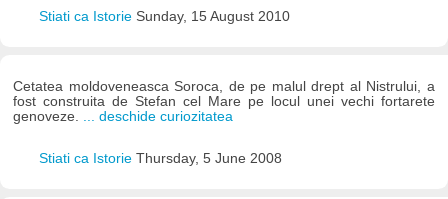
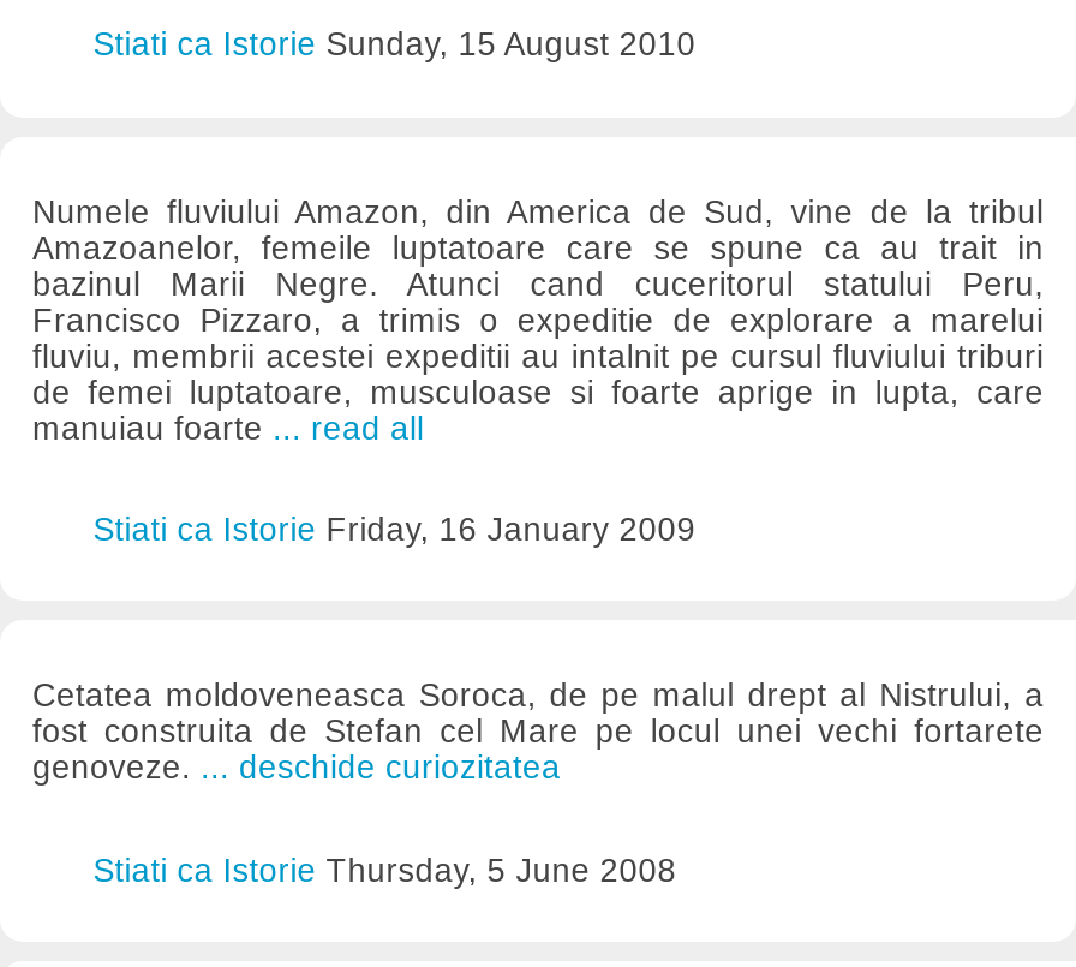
none -> [32,194,1044,548] Numele fluviului Amazon, din America de Sud, vine de la tribul | Amazoanelor, femeile luptatoare care se spune ca au trait in | bazinul Marii Negre. Atunci cand cuceritorul statului Peru, | Francisco Pizzaro, a trimis o expeditie de explorare a marelui | fluviu, membrii acestei expeditii au intalnit pe cursul fluviului triburi | de femei luptatoare, musculoase si foarte aprige in lupta, care | manuiau foarte... read all | Stiati ca Istorie Friday, 16 January 2009

